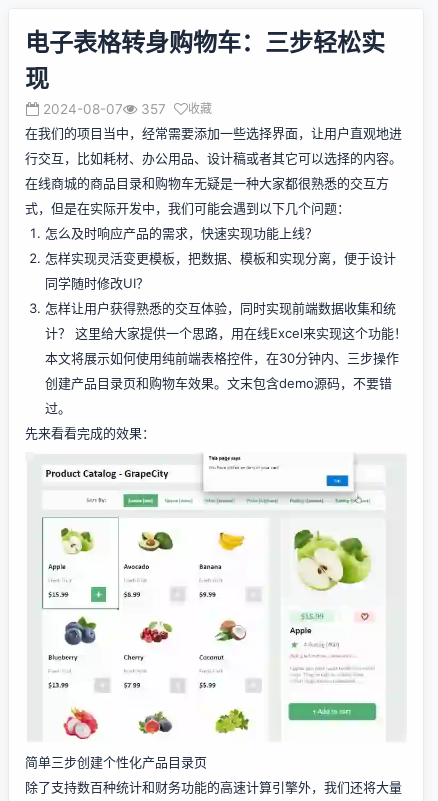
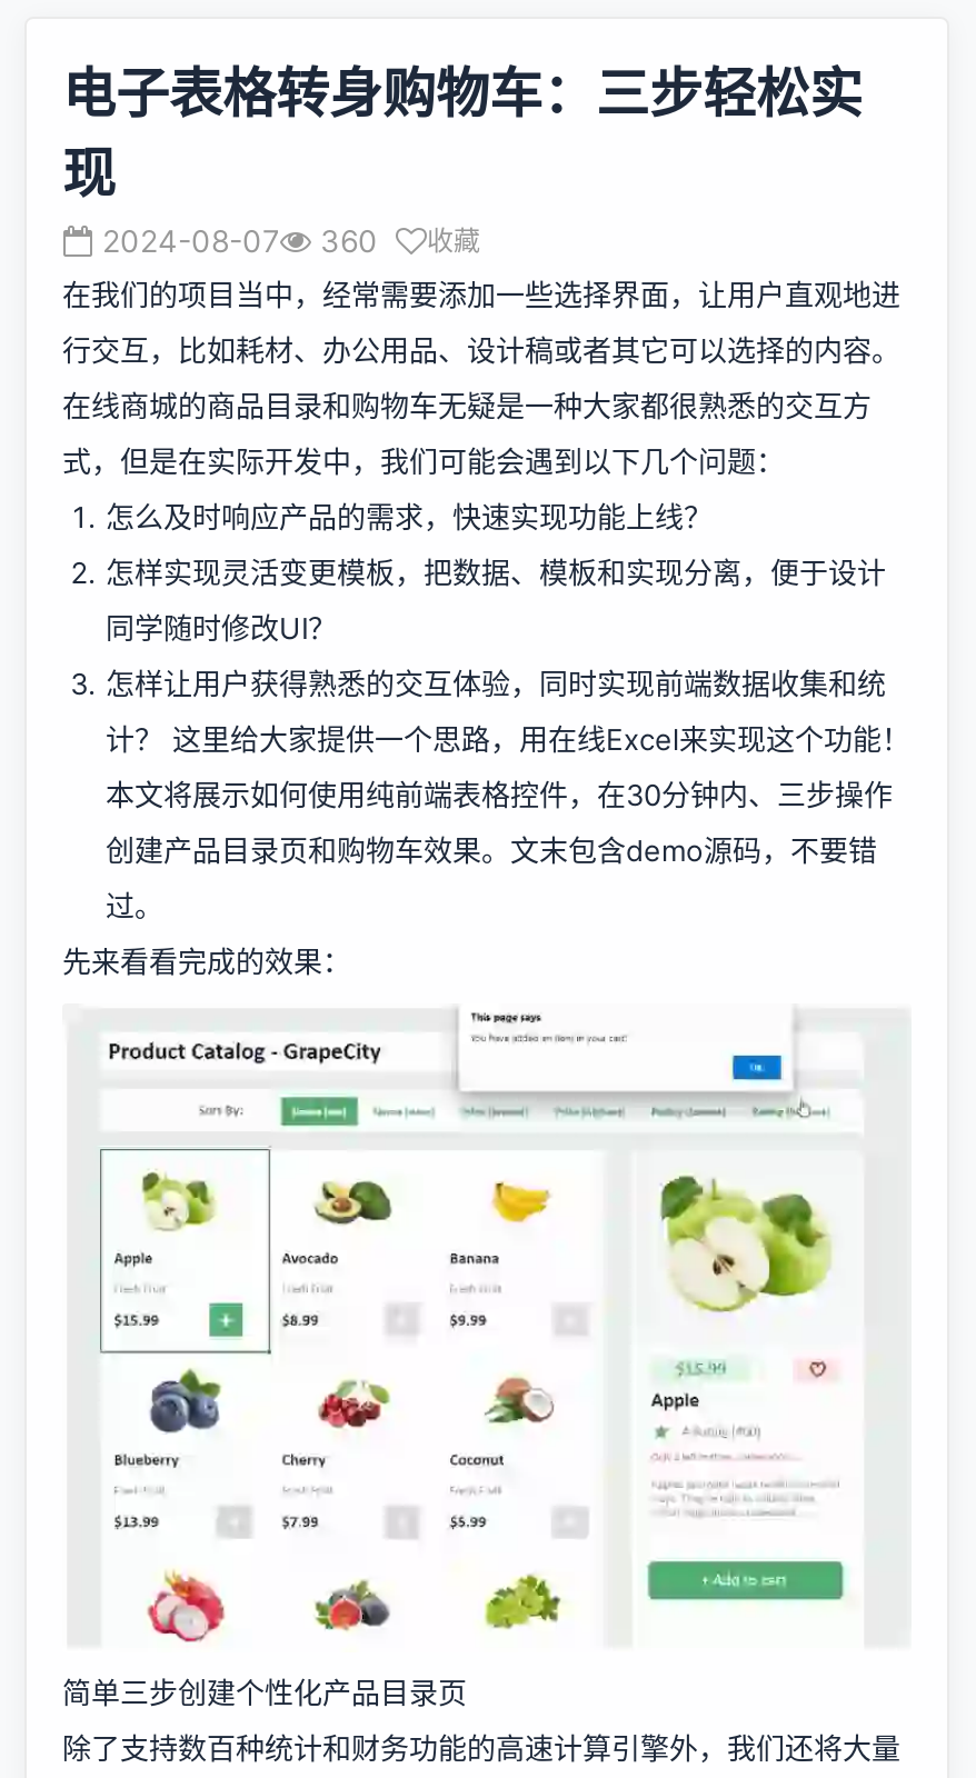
[39,101,212,117] 2024-08-07 357 收藏 -> [93,223,480,259] 2024-08-07 360 收藏

